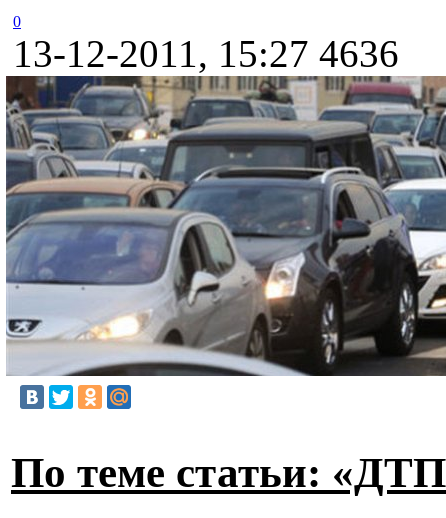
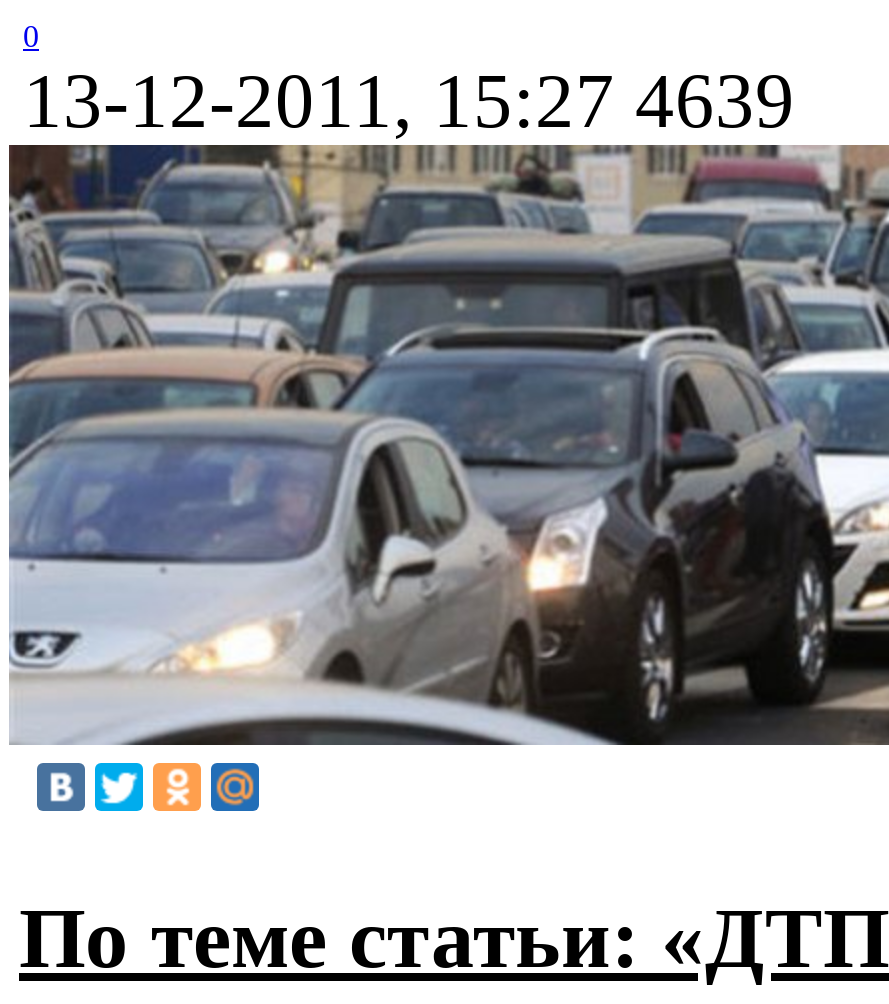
[13,32,399,75] 13-12-2011, 15:27 4636 -> [23,57,795,143] 13-12-2011, 15:27 4639

